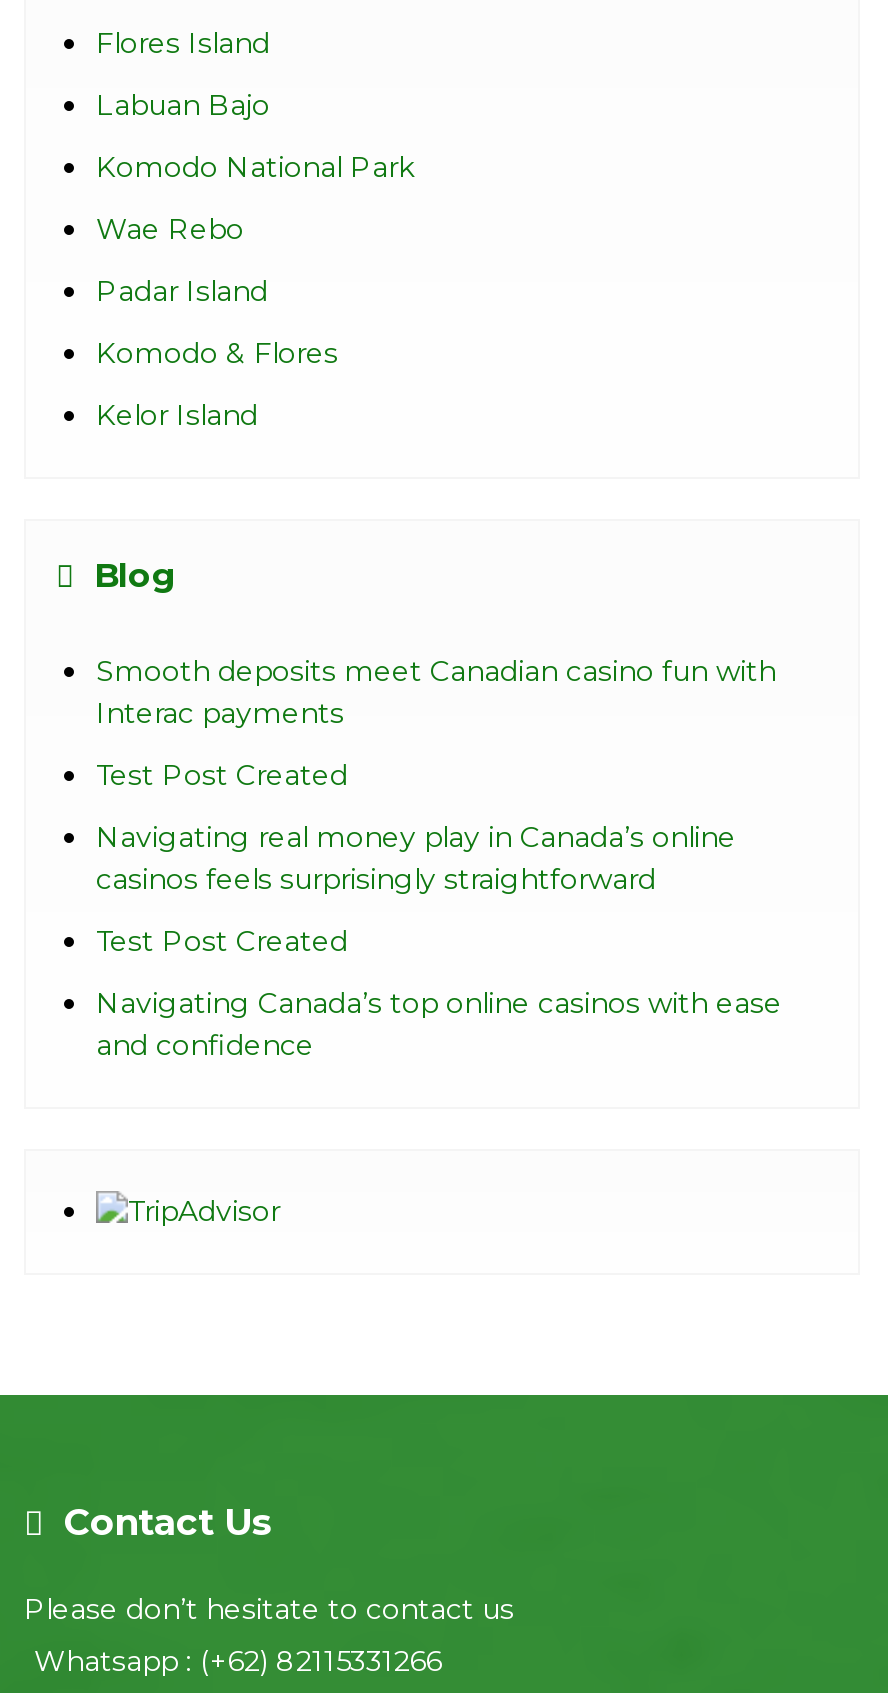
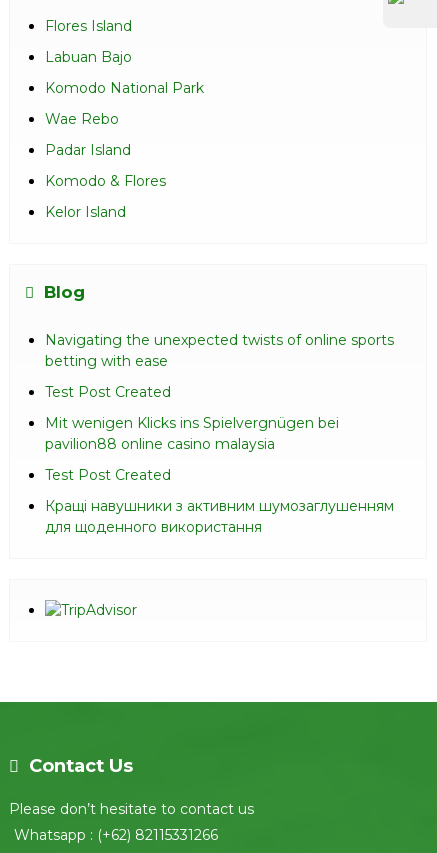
[96,653,776,731] Smooth deposits meet Canadian casino fun with | Interac payments -> [45,331,394,370] Navigating the unexpected twists of online sports | betting with ease
[96,819,736,897] Navigating real money play in Canada’s online | casinos feels surprisingly straightforward -> [45,414,339,453] Mit wenigen Klicks ins Spielvergnügen bei | pavilion88 online casino malaysia
[96,985,782,1063] Navigating Canada’s top online casinos with ease | and confidence -> [45,497,394,536] Кращі навушники з активним шумозаглушенням | для щоденного використання

